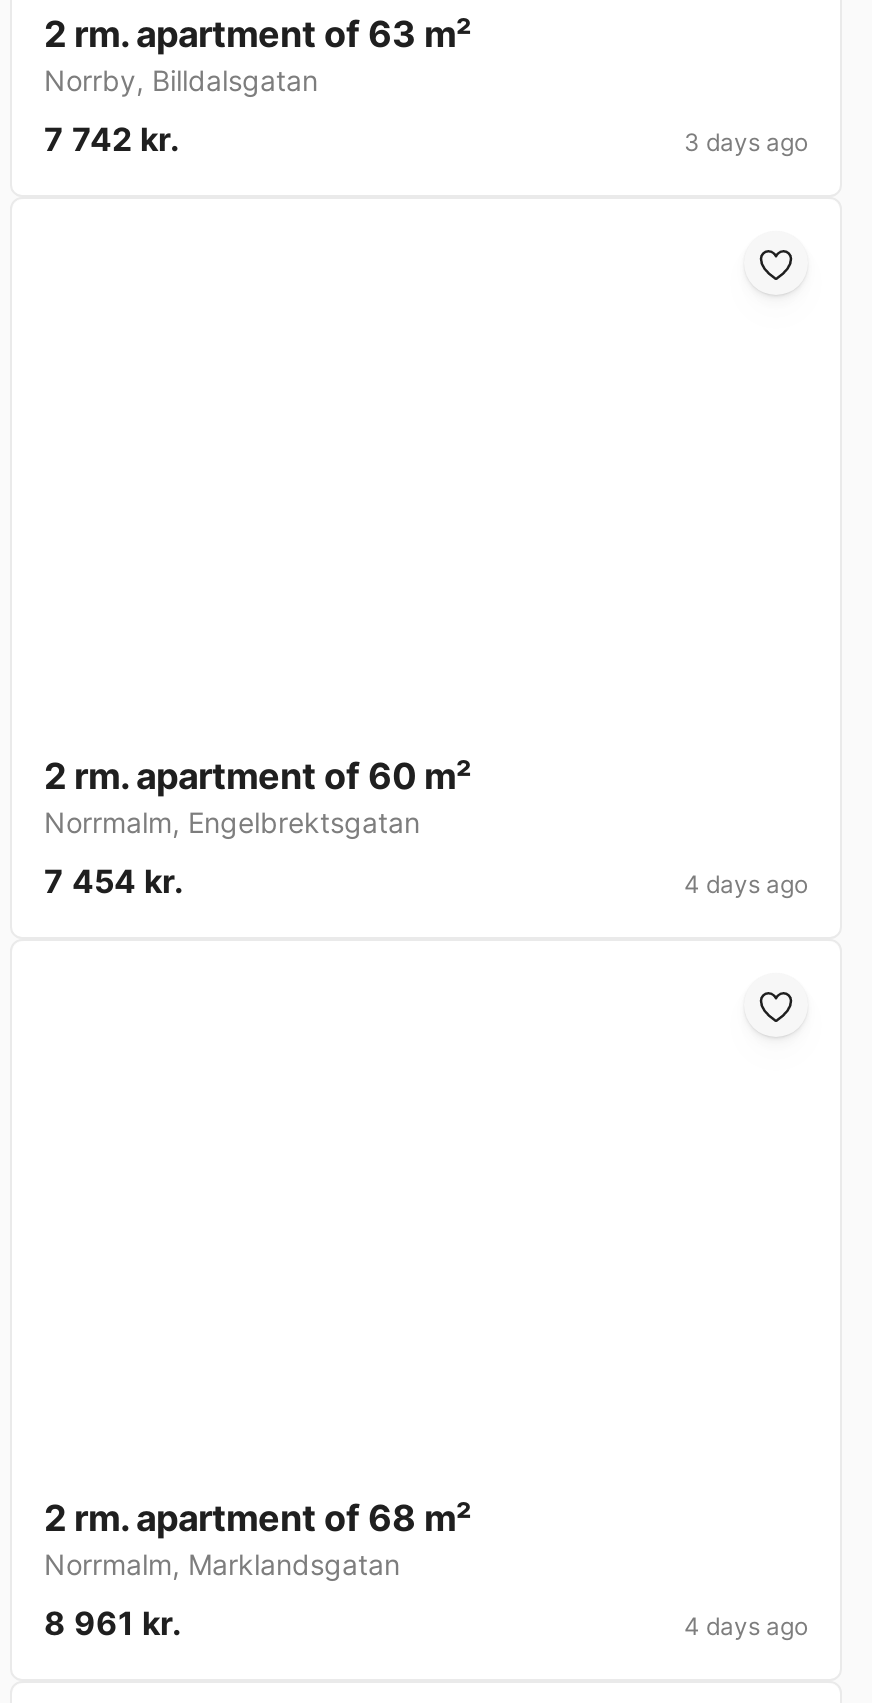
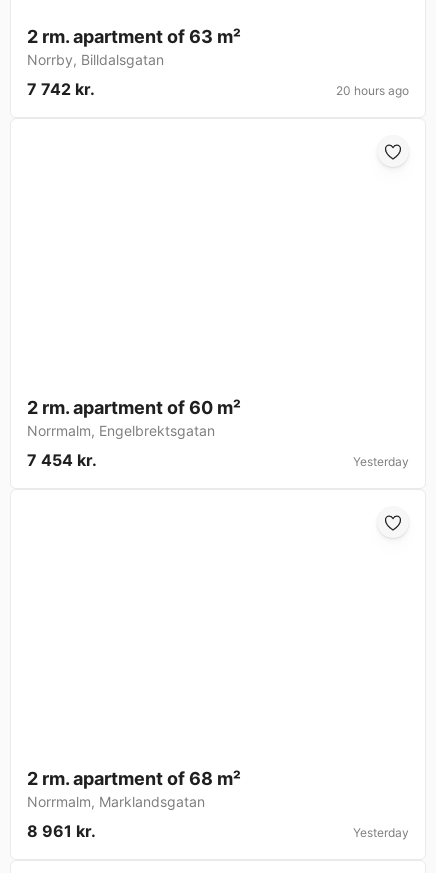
[684,128,808,158] 3 days ago -> [336,83,409,98] 20 hours ago
[684,870,808,900] 4 days ago -> [353,454,409,469] Yesterday
[684,1612,808,1642] 4 days ago -> [353,825,409,840] Yesterday

